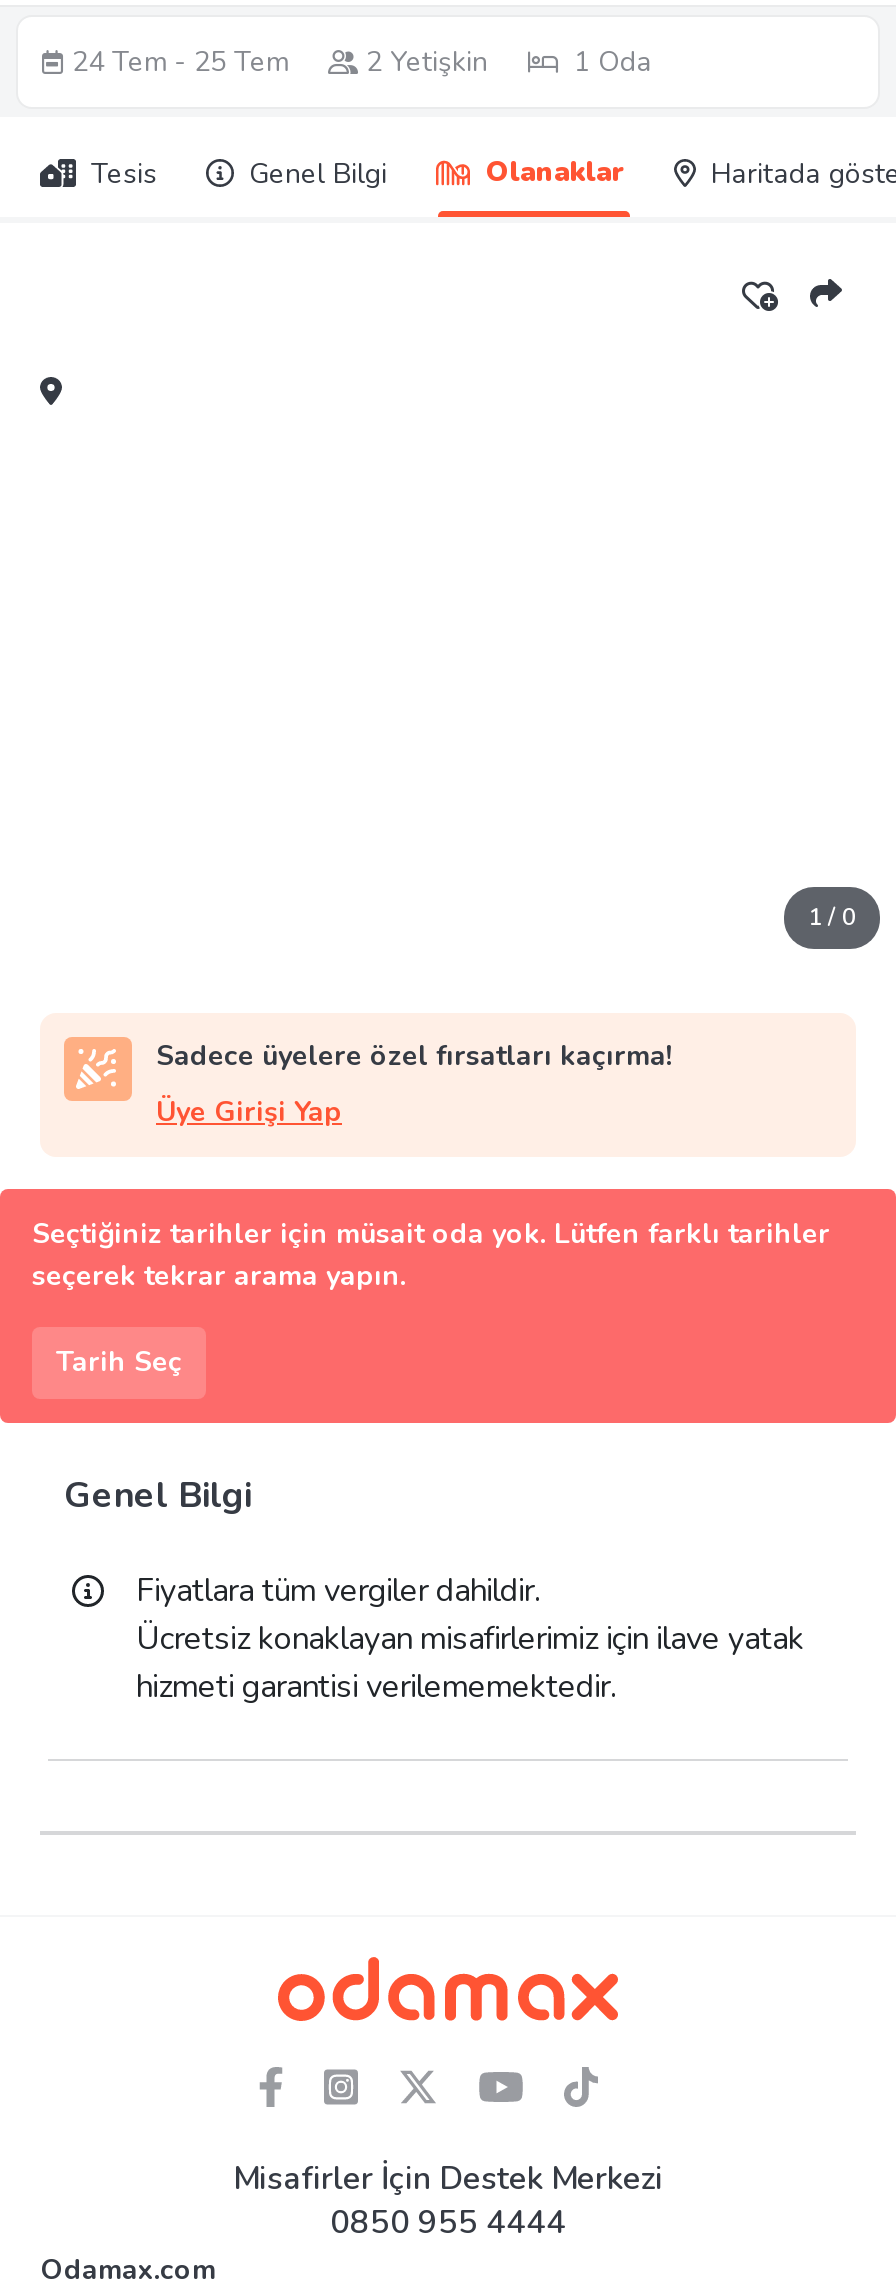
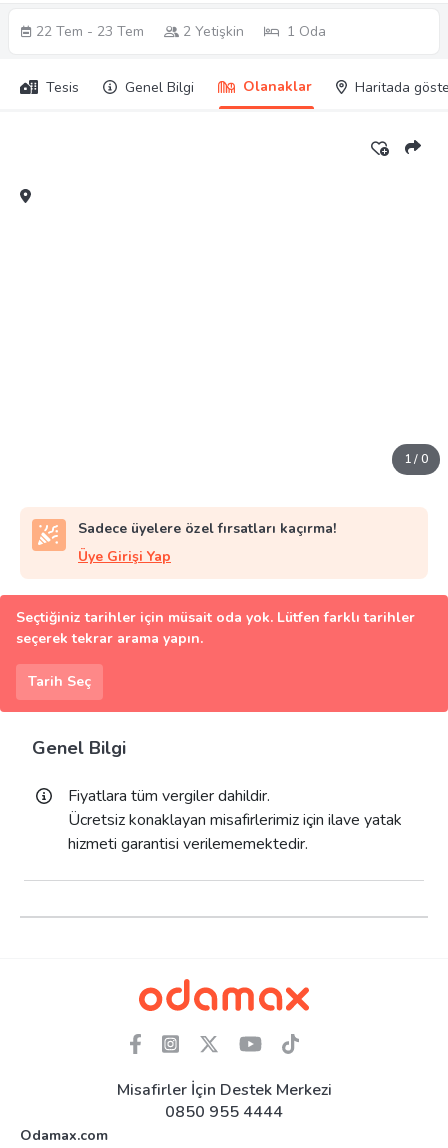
[72,43,288,81] 24 Tem - 25 Tem -> [36,22,144,41] 22 Tem - 23 Tem

